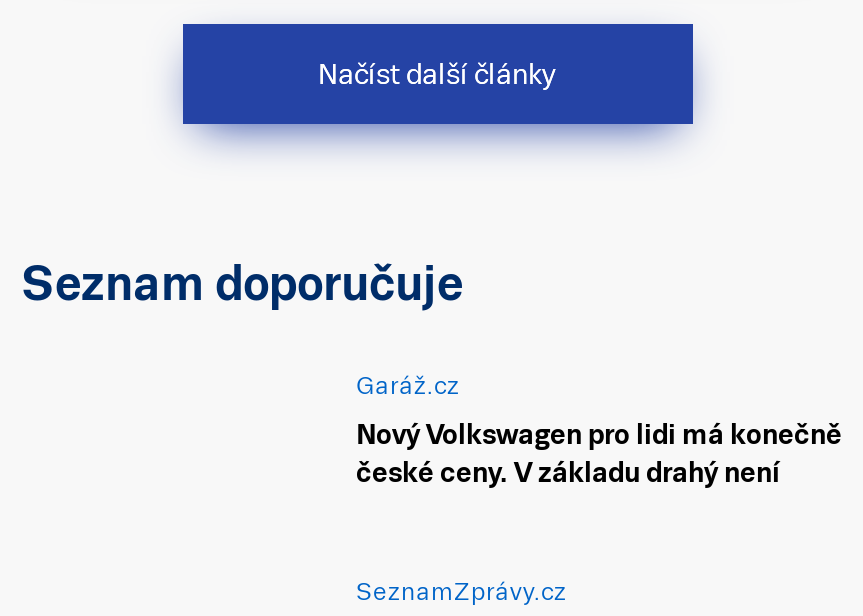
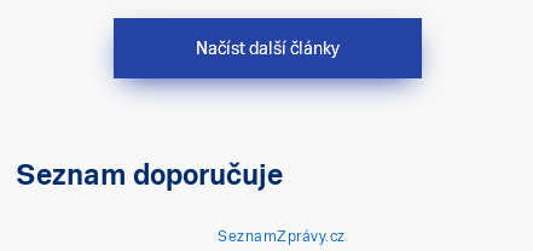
[356,372,842,488] Garáž.cz | Nový Volkswagen pro lidi má konečně | české ceny. V základu drahý není -> none

